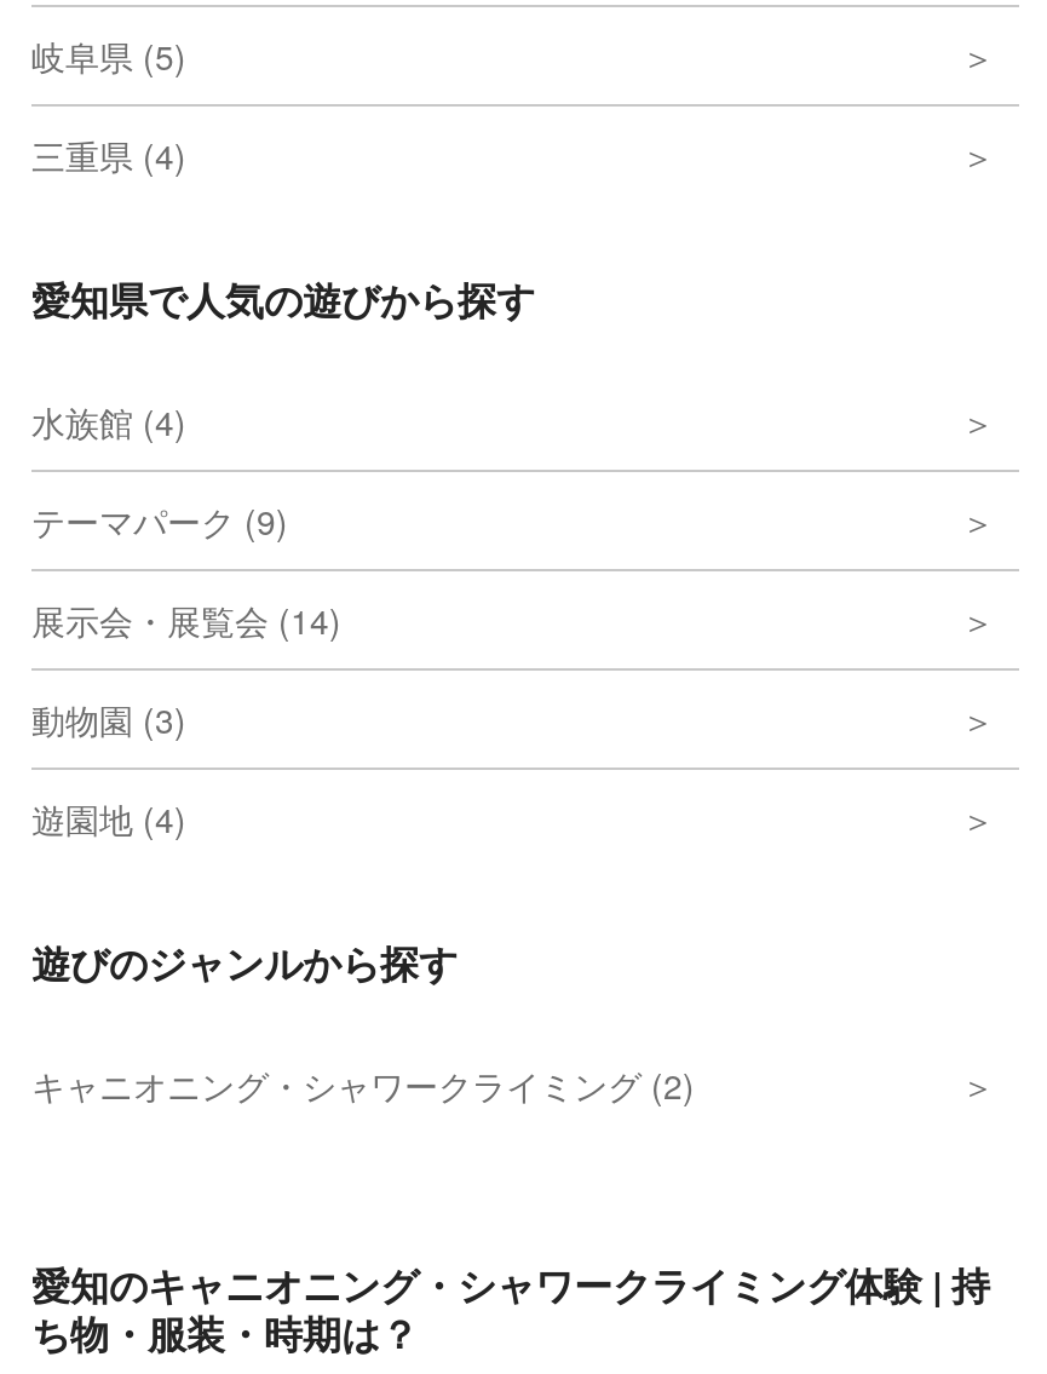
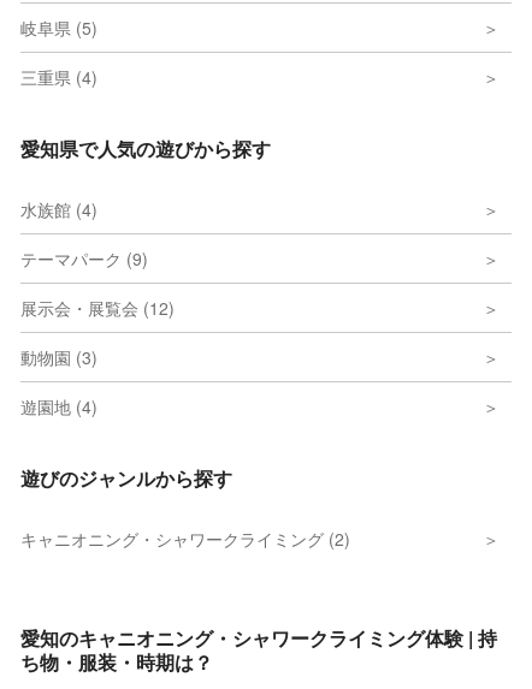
[31,596,341,644] 展示会・展覧会 (14) -> [20,296,175,320] 展示会・展覧会 (12)

